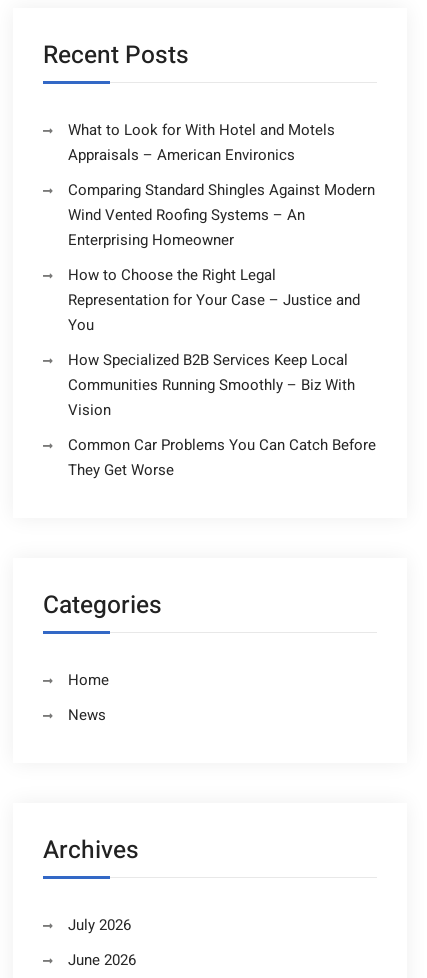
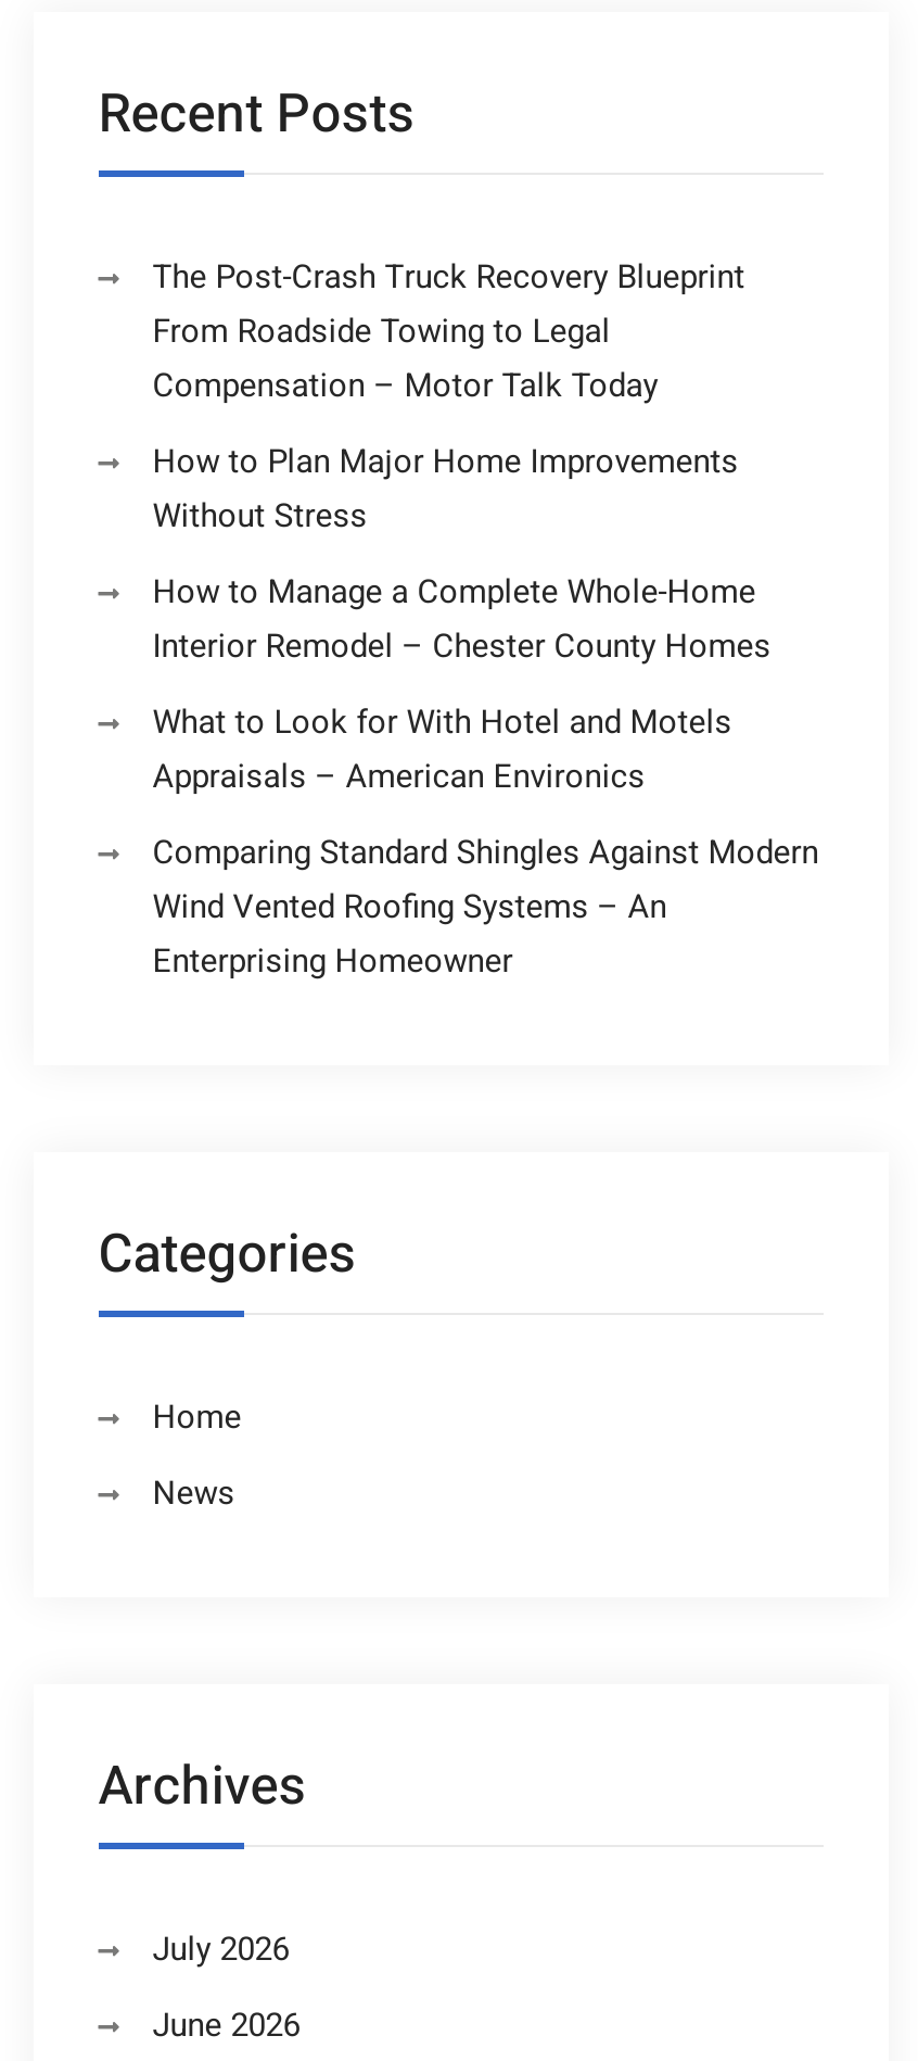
none -> [152,253,771,670] The Post-Crash Truck Recovery Blueprint | From Roadside Towing to Legal | Compensation – Motor Talk Today | How to Plan Major Home Improvements | Without Stress | How to Manage a Complete Whole-Home | Interior Remodel – Chester County Homes
moved [68,119,375,251] -> [152,698,819,985]: What to Look for With Hotel and Motels | Appraisals – American Environics | Comparing Standard Shingles Against Modern | Wind Vented Roofing Systems – An | Enterprising Homeowner
[68,264,376,481] How to Choose the Right Legal | Representation for Your Case – Justice and | You | How Specialized B2B Services Keep Local | Communities Running Smoothly – Biz With | Vision | Common Car Problems You Can Catch Before | They Get Worse -> none

